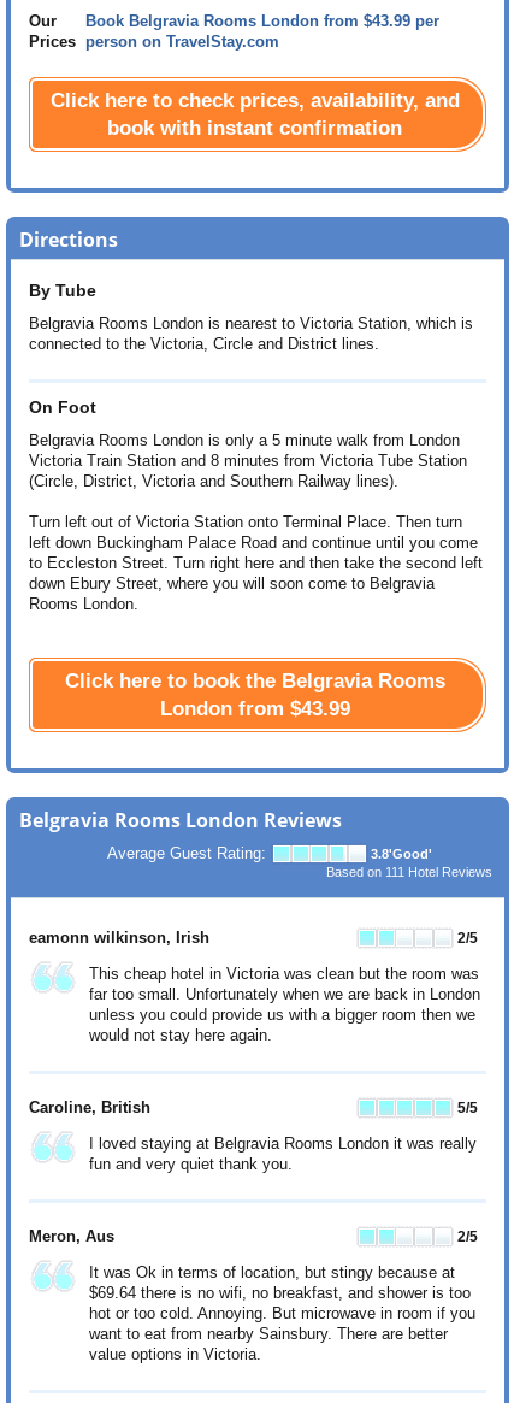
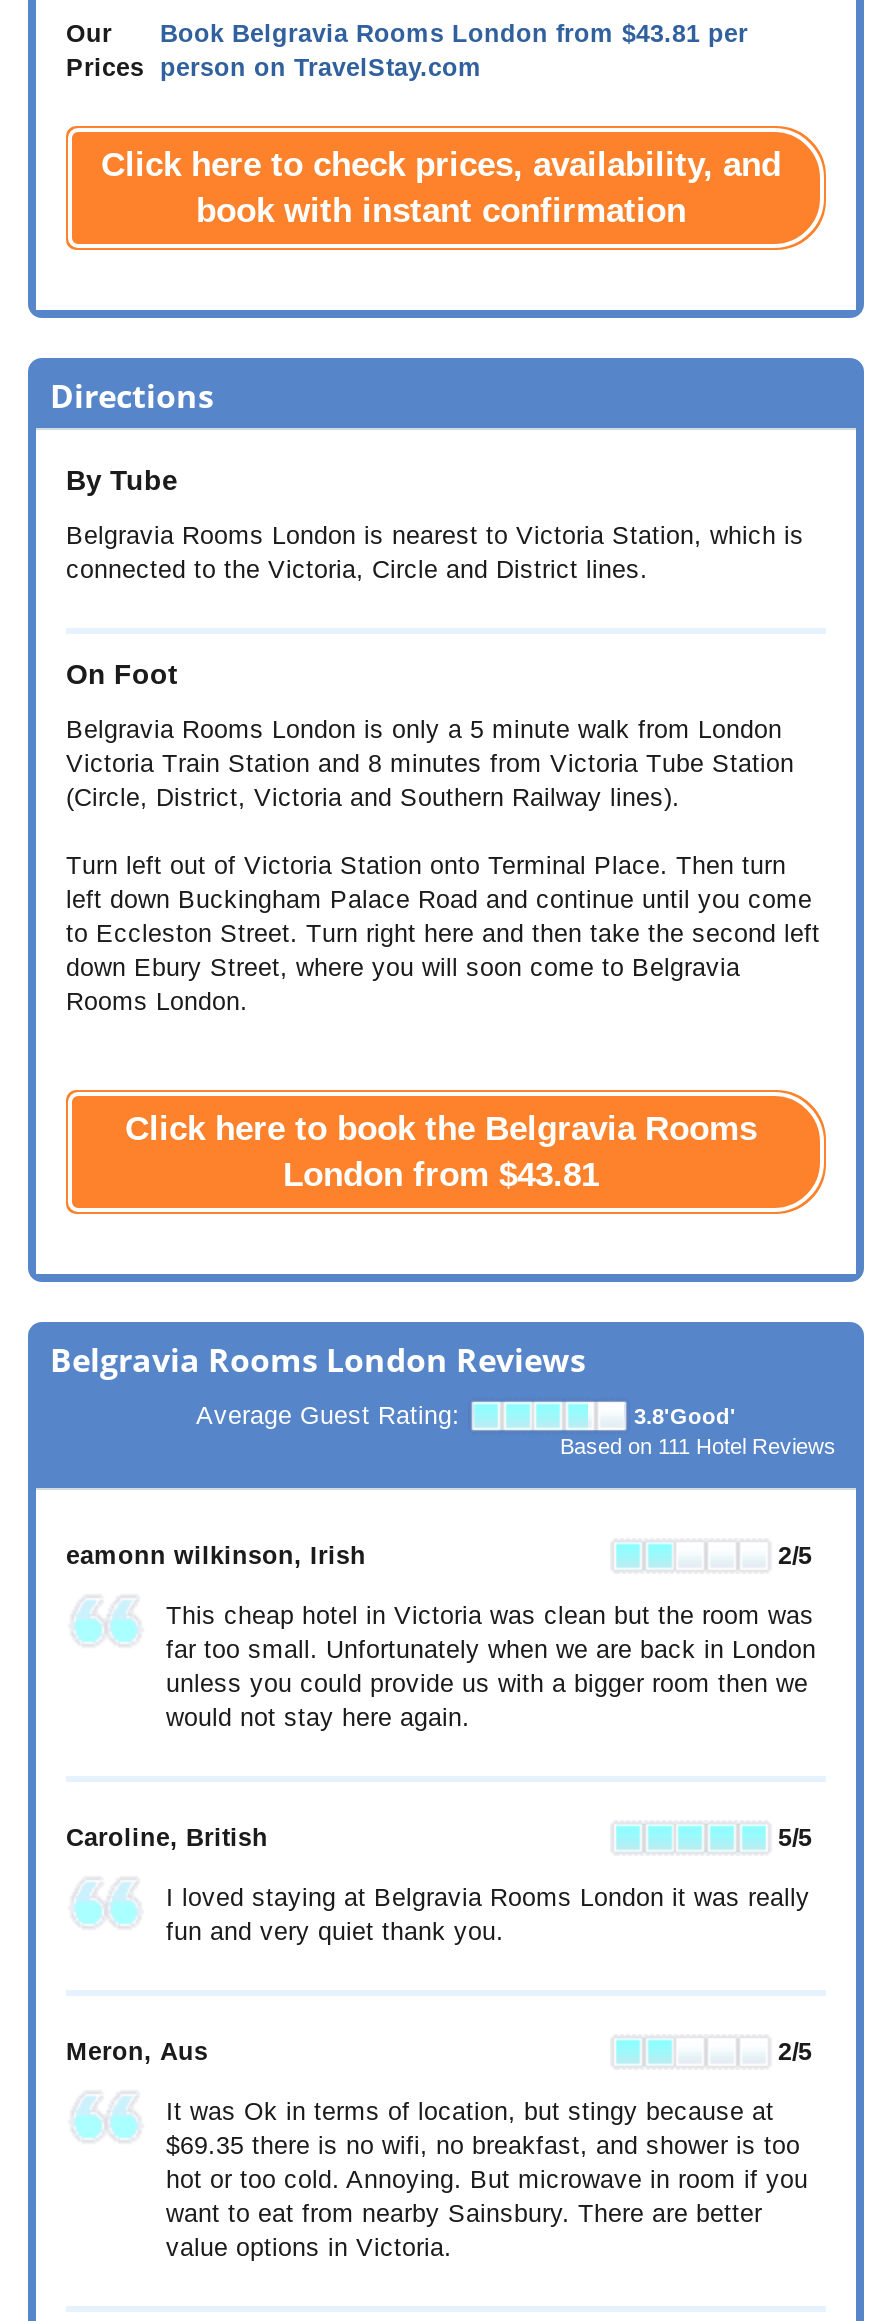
[85,13,439,30] Book Belgravia Rooms London from $43.99 per -> [160,20,748,48] Book Belgravia Rooms London from $43.81 per
[159,697,350,720] London from $43.99 -> [283,1156,599,1194] London from $43.81
[89,1285,471,1302] $69.64 there is no wifi, no breakfast, and shower is too -> [166,2132,800,2160] $69.35 there is no wifi, no breakfast, and shower is too

